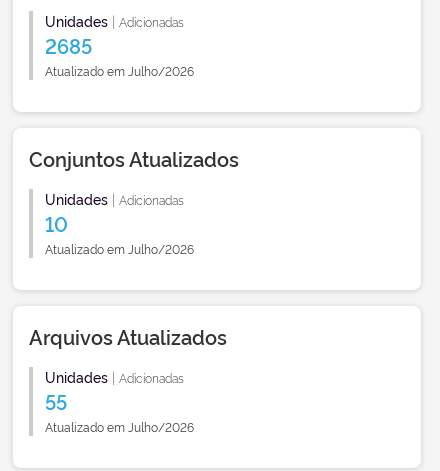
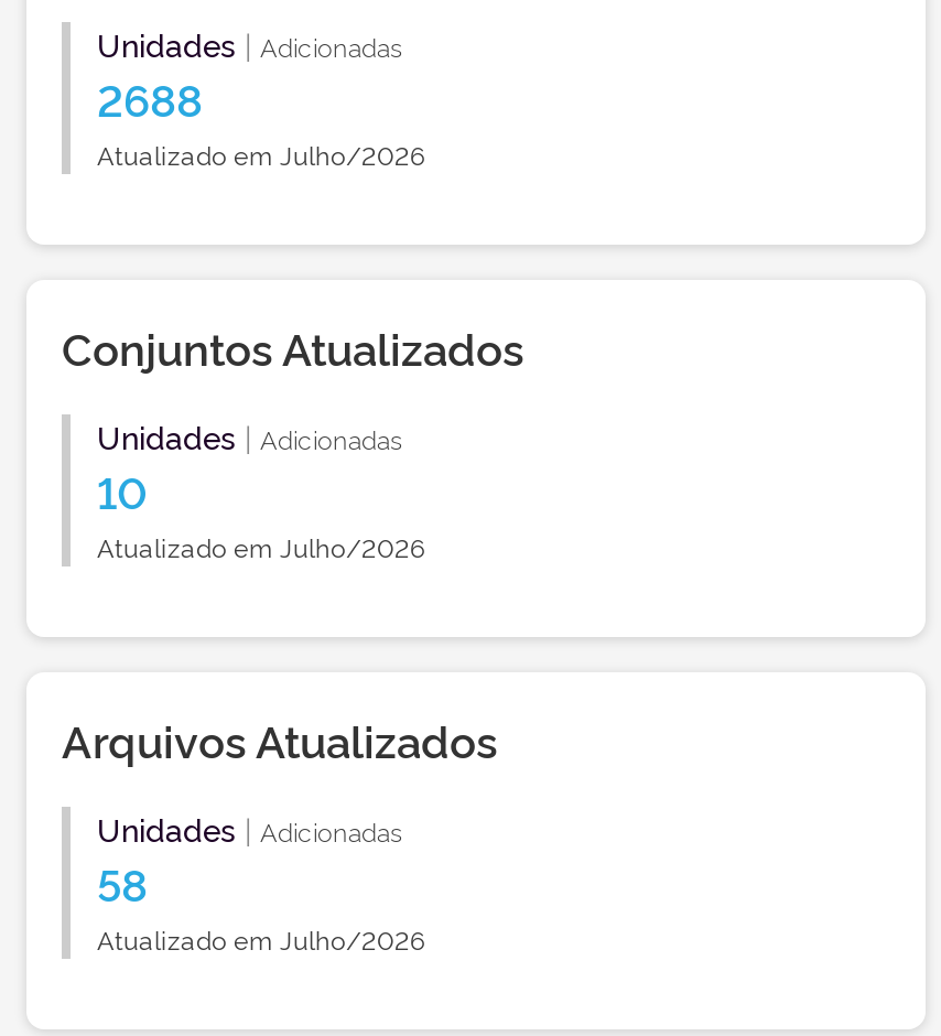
[45,30,92,58] 2685 -> [97,65,203,127] 2688
[45,386,67,414] 55 -> [97,850,148,911] 58

